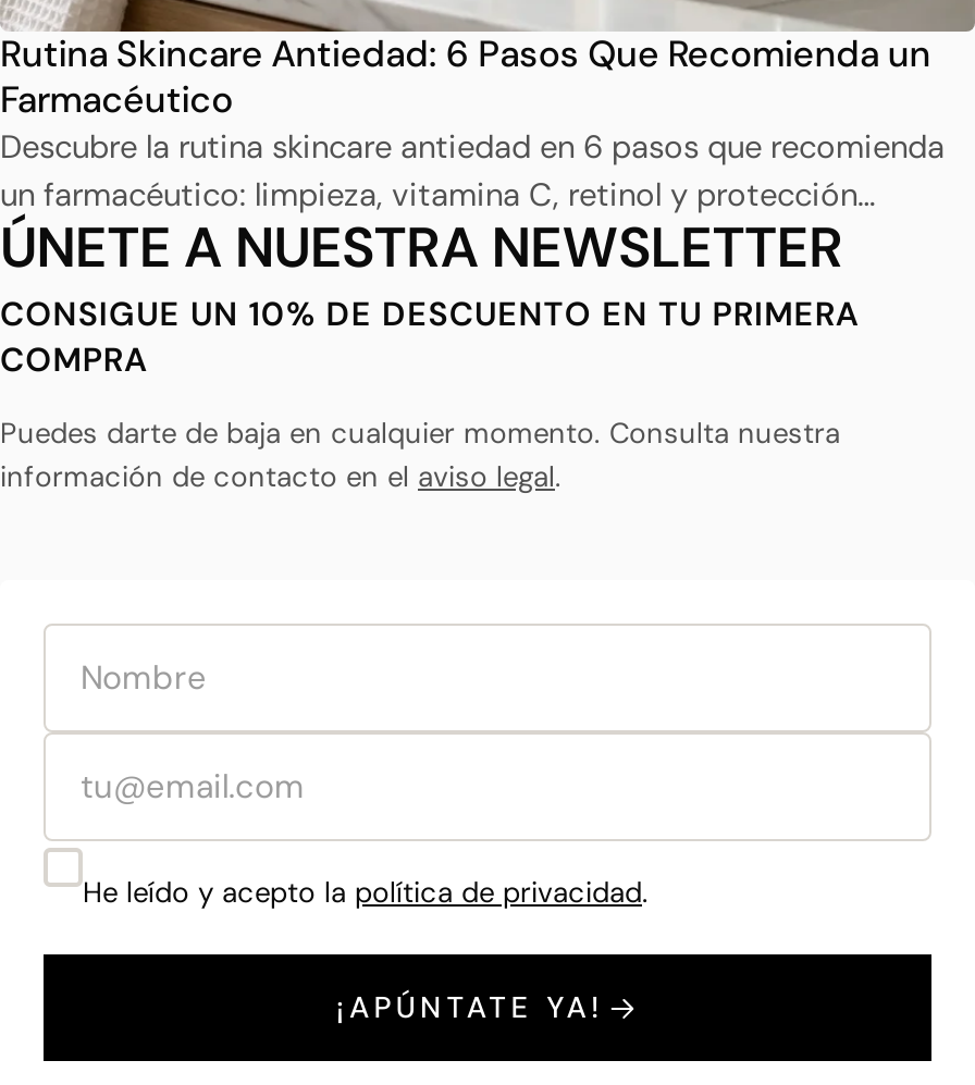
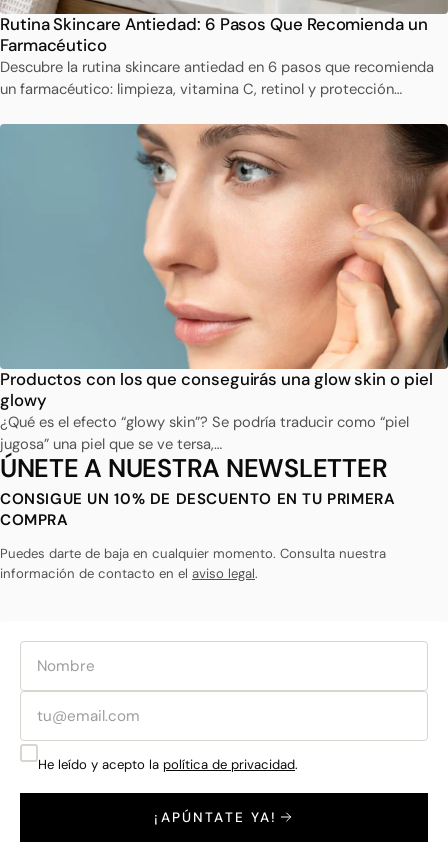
none -> [0,123,445,453] [image] | Productos con los que conseguirás una glow skin o piel | glowy | ¿Qué es el efecto “glowy skin”? Se podría traducir como “piel | jugosa” una piel que se ve tersa,…

